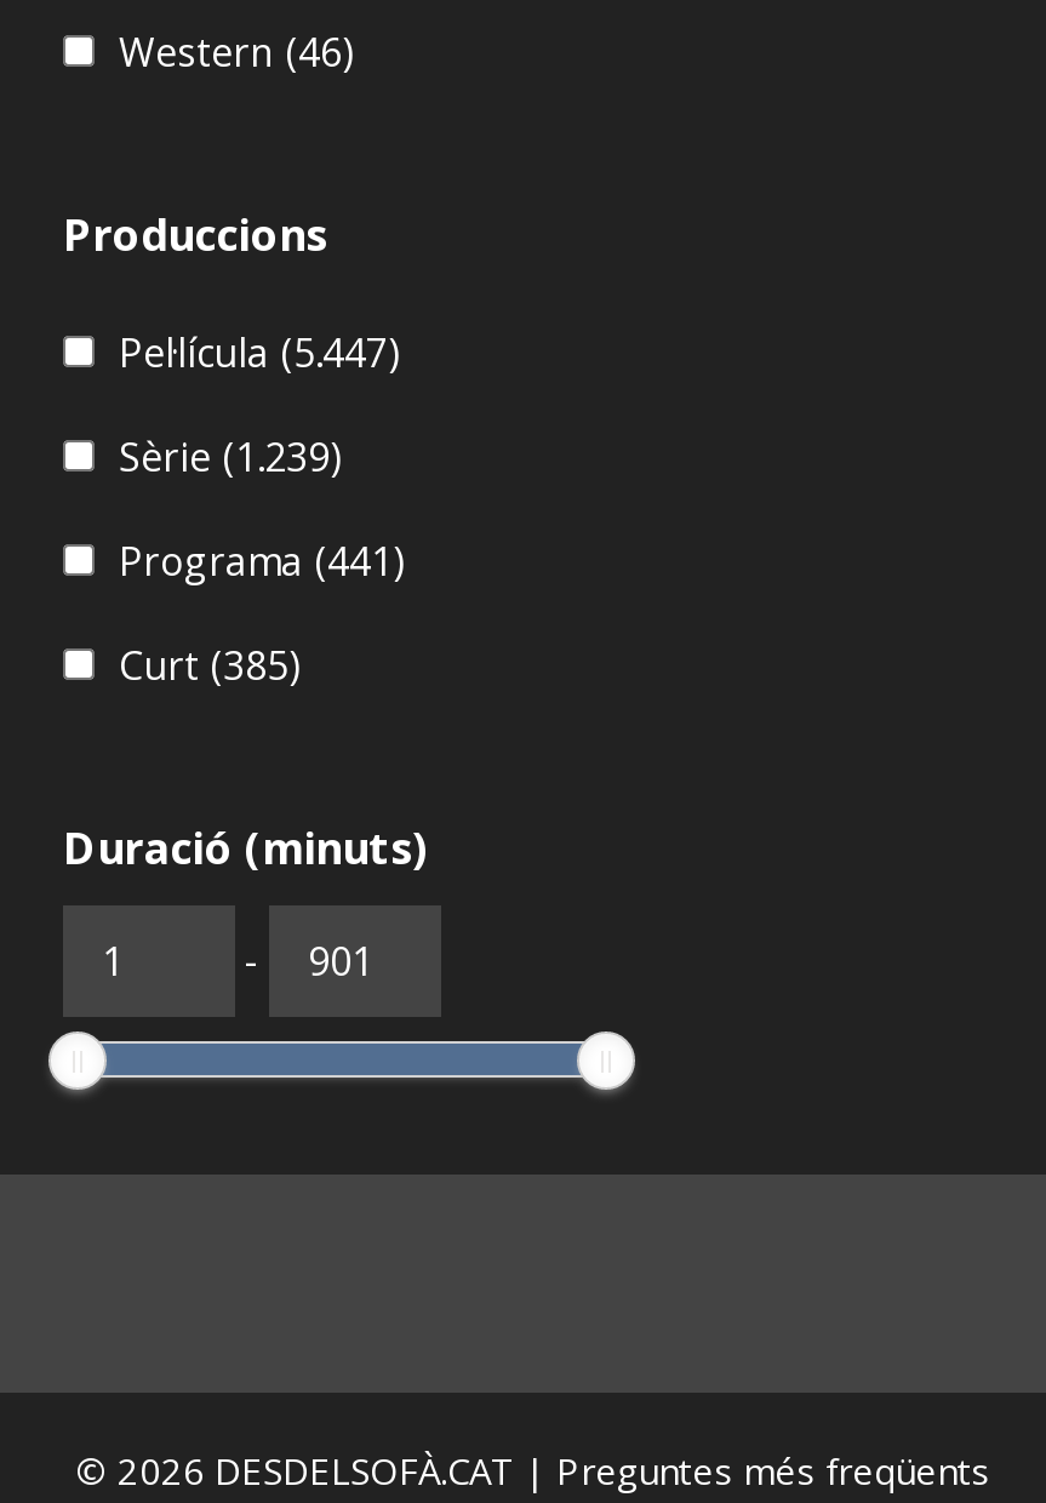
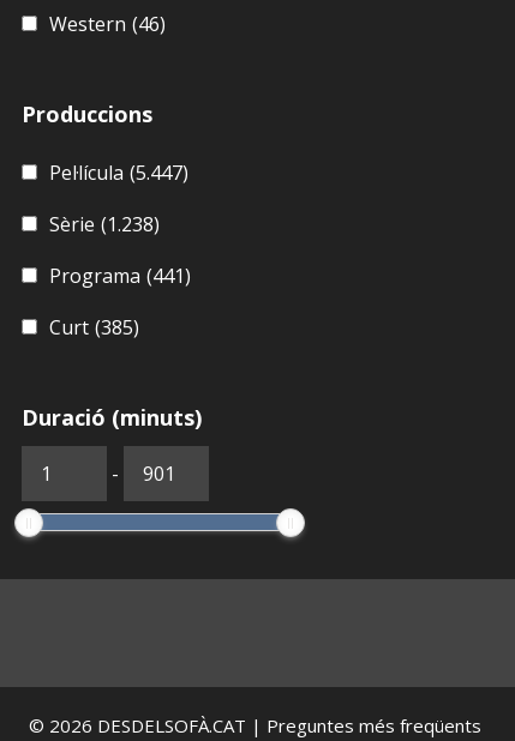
[119,431,342,484] Sèrie (1.239) -> [49,211,160,237] Sèrie (1.238)

